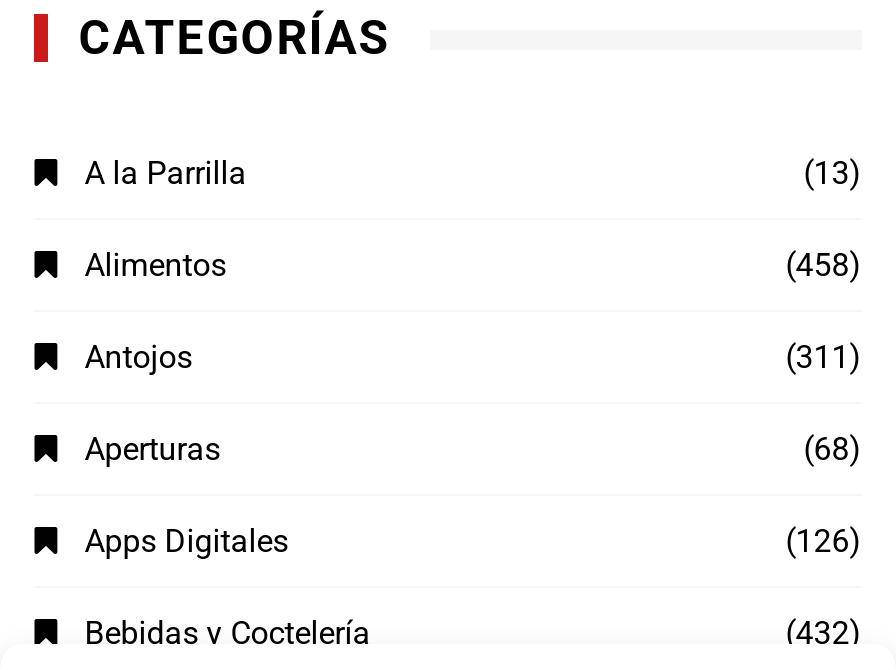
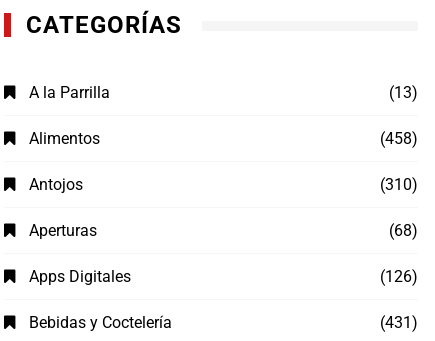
[786,338,862,376] (311) -> [380,175,418,194] (310)
[786,614,862,652] (432) -> [380,313,418,332] (431)

